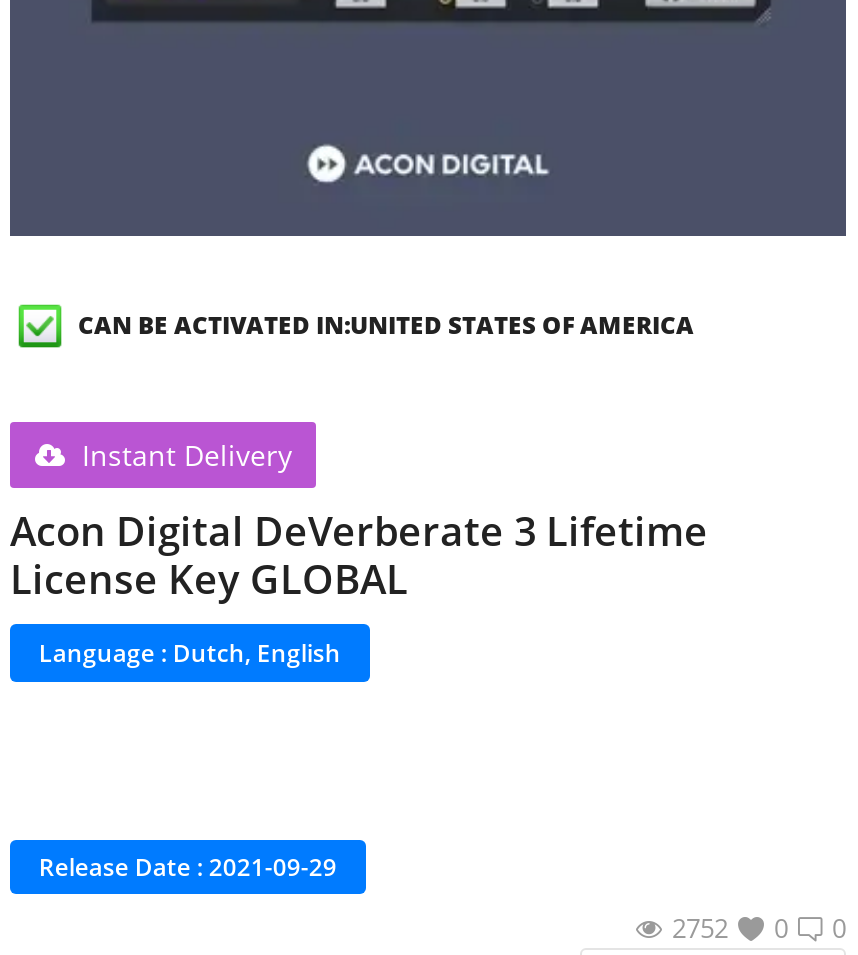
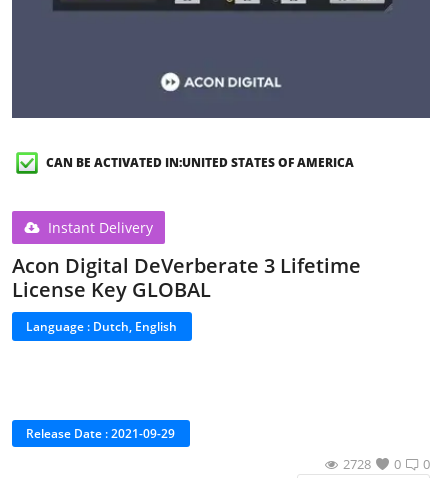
[672,910,846,946] 2752 0 0 -> [343,455,430,473] 2728 0 0

